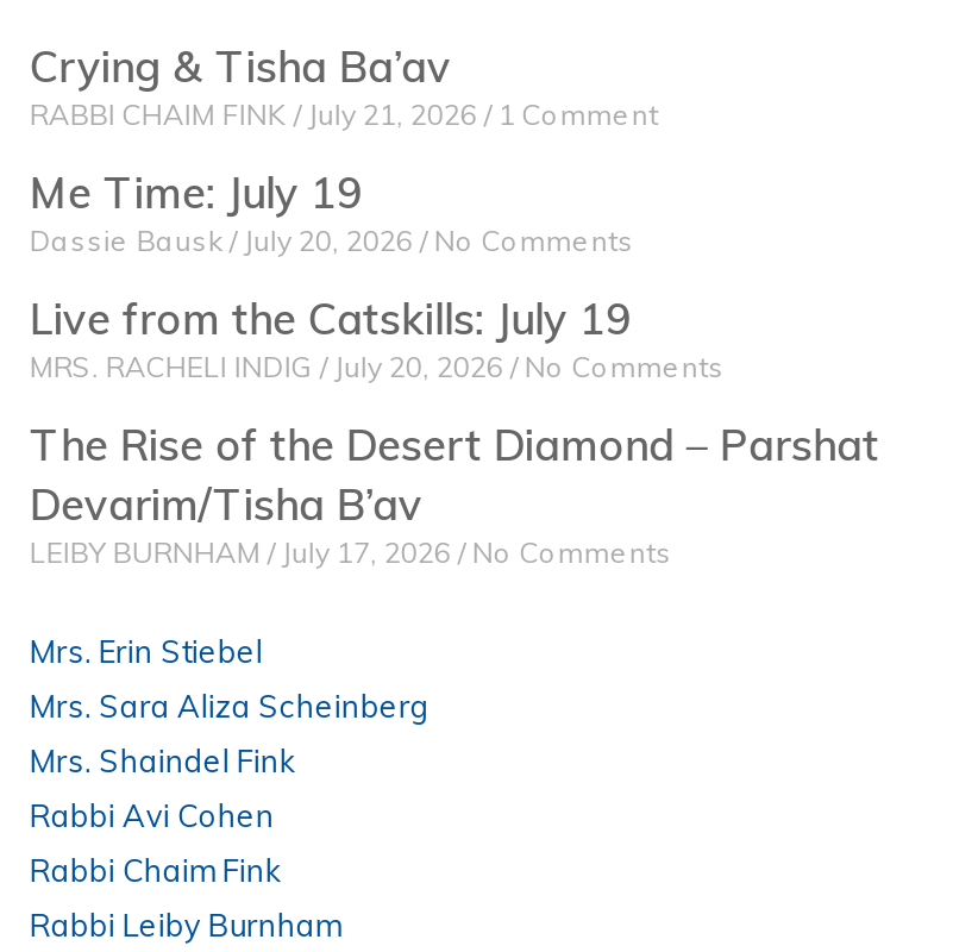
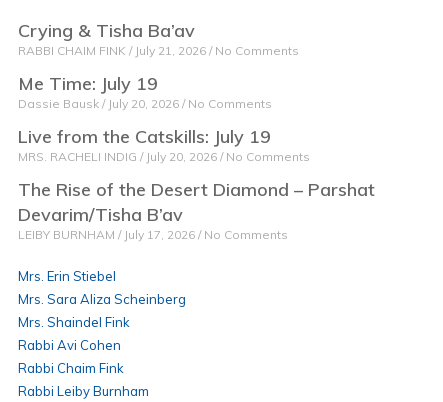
[30,96,658,132] RABBI CHAIM FINK July 21, 2026 1 Comment -> [18,42,299,57] RABBI CHAIM FINK July 21, 2026 No Comments

